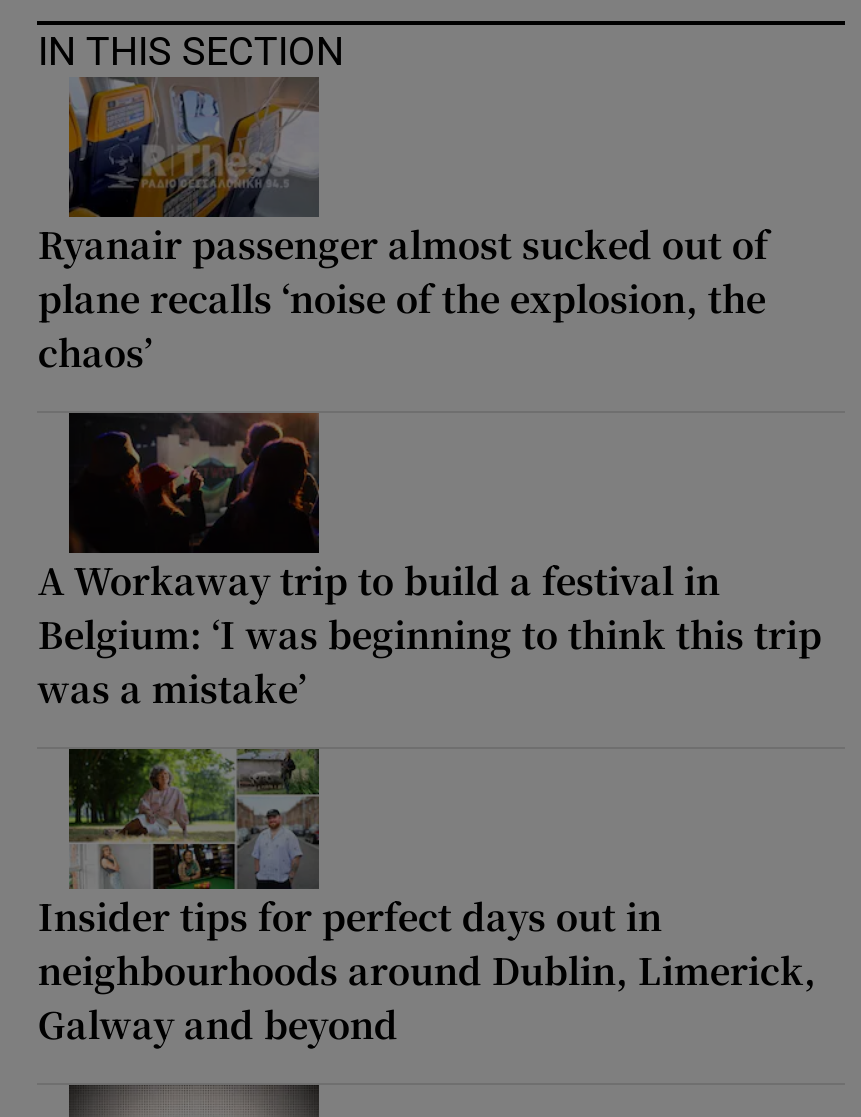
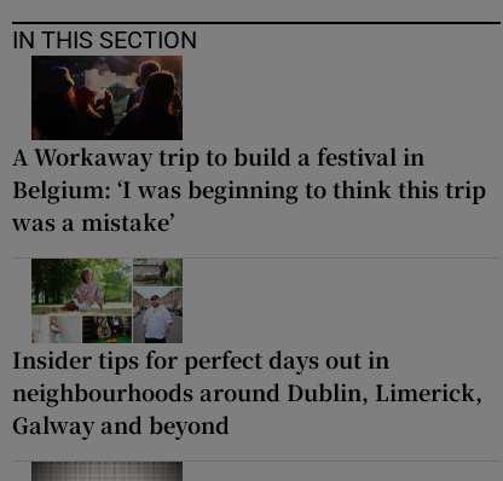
[38,77,768,377] [image] | Ryanair passenger almost sucked out of | plane recalls ‘noise of the explosion, the | chaos’ -> none

